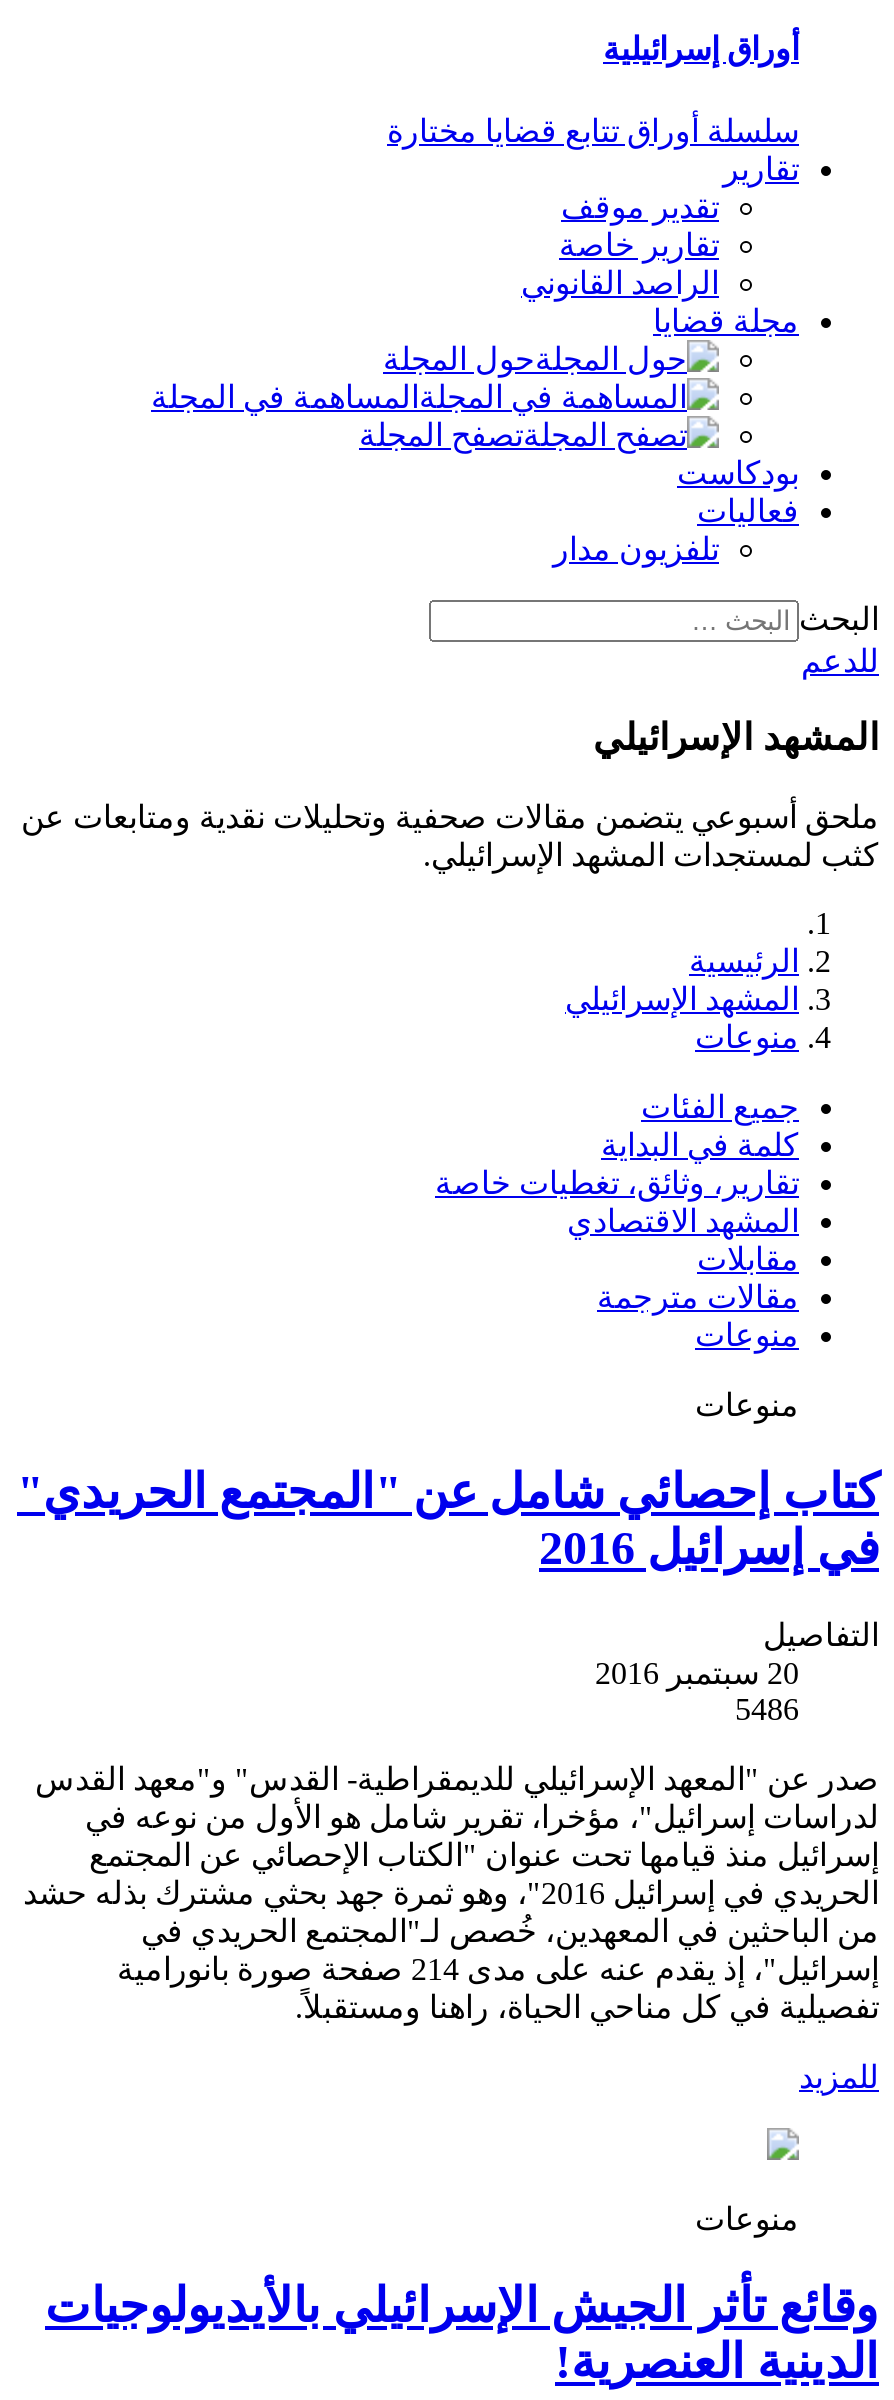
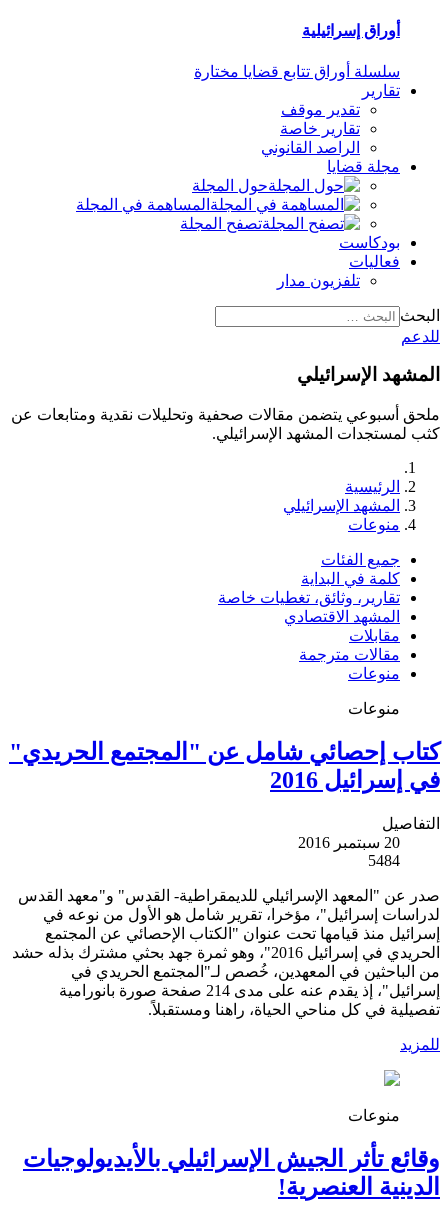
[735,1692,799,1726] 5486 -> [368,852,400,869] 5484

